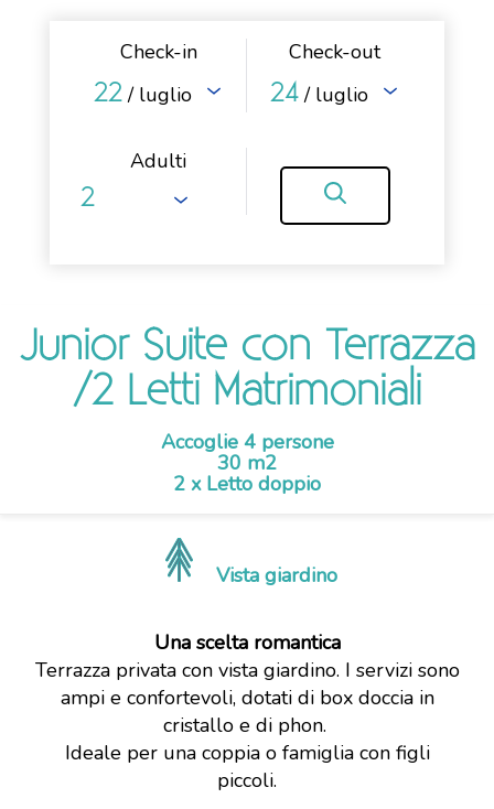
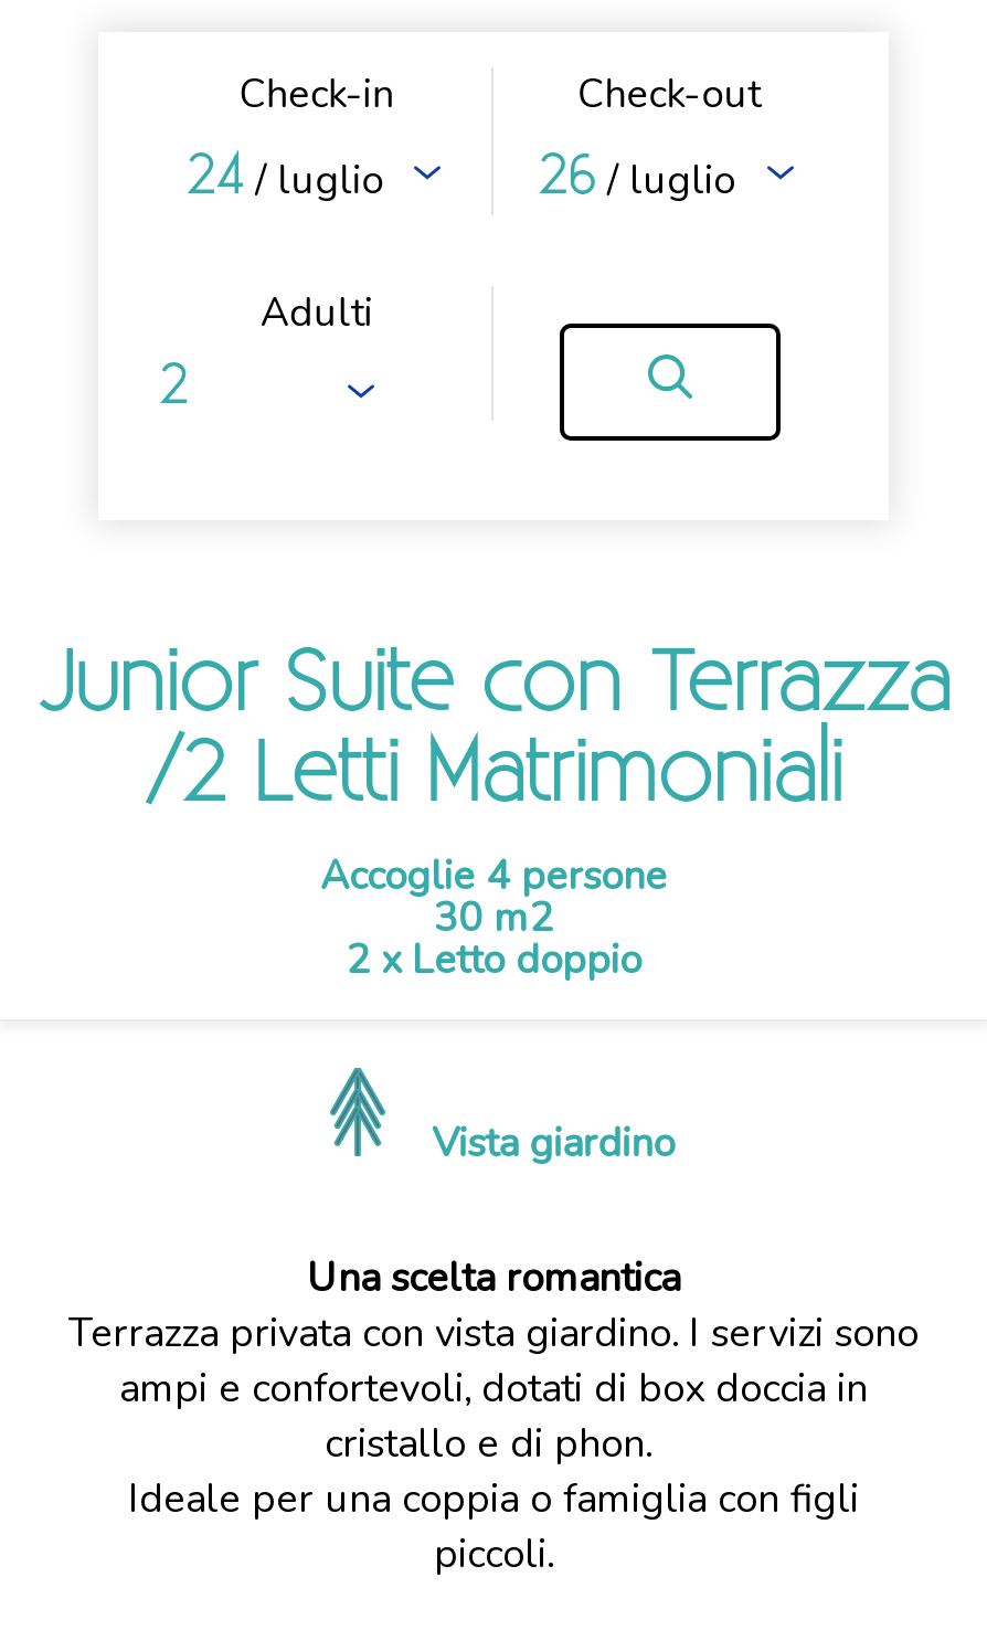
[94,78,192,109] 22 / luglio -> [187,147,383,209] 24 / luglio
[270,78,368,109] 24 / luglio -> [539,147,735,209] 26 / luglio

